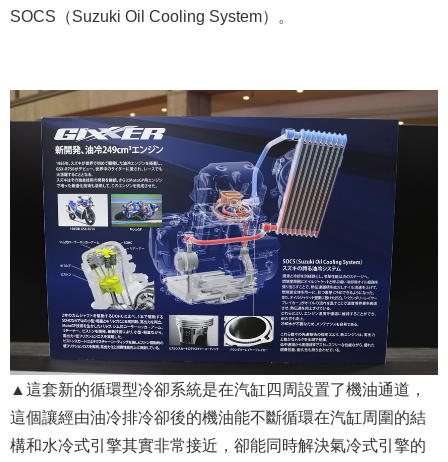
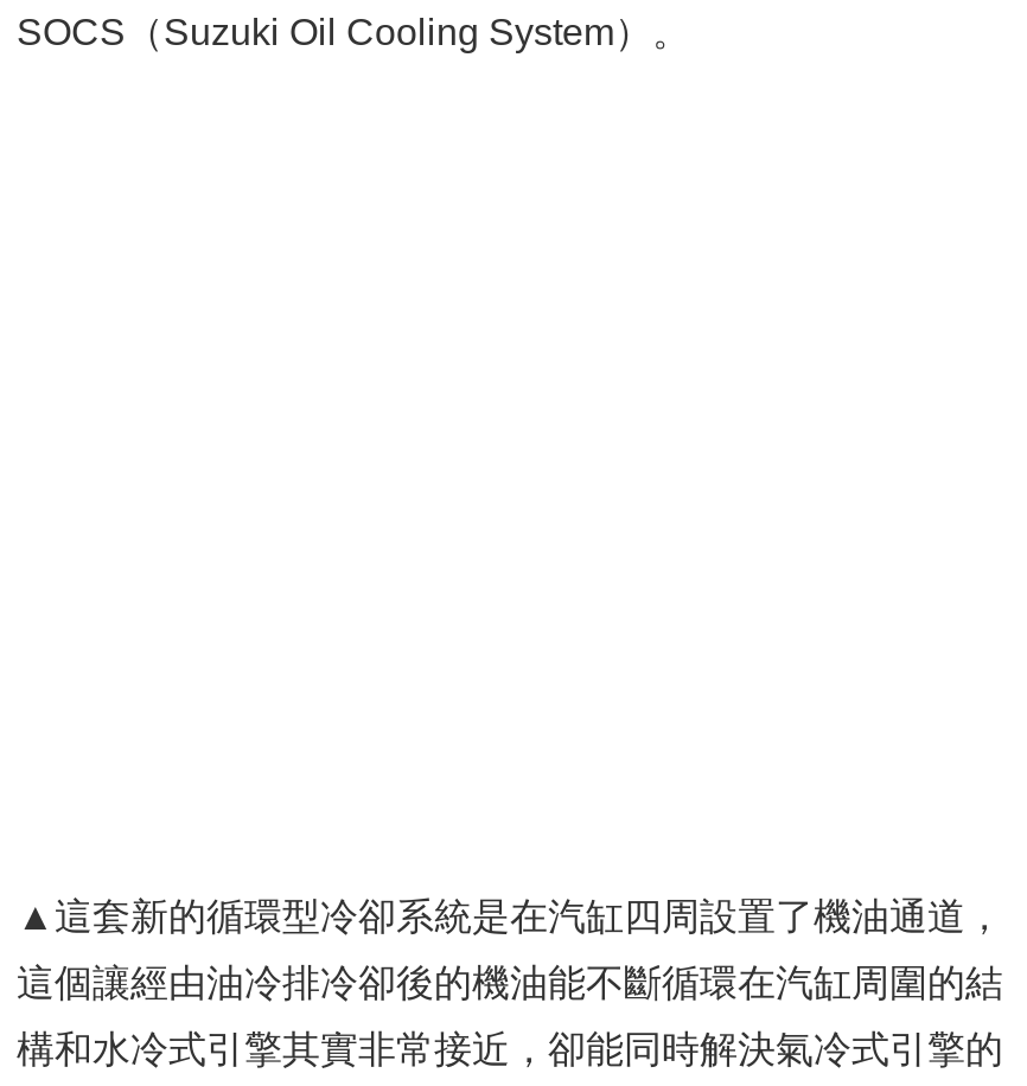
[9,89,439,376] [image] -> none

